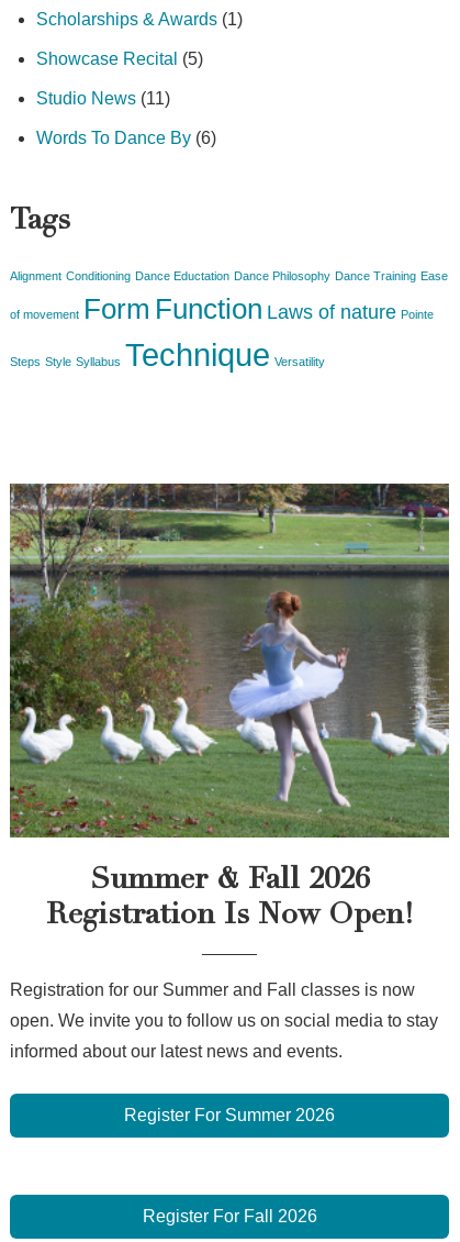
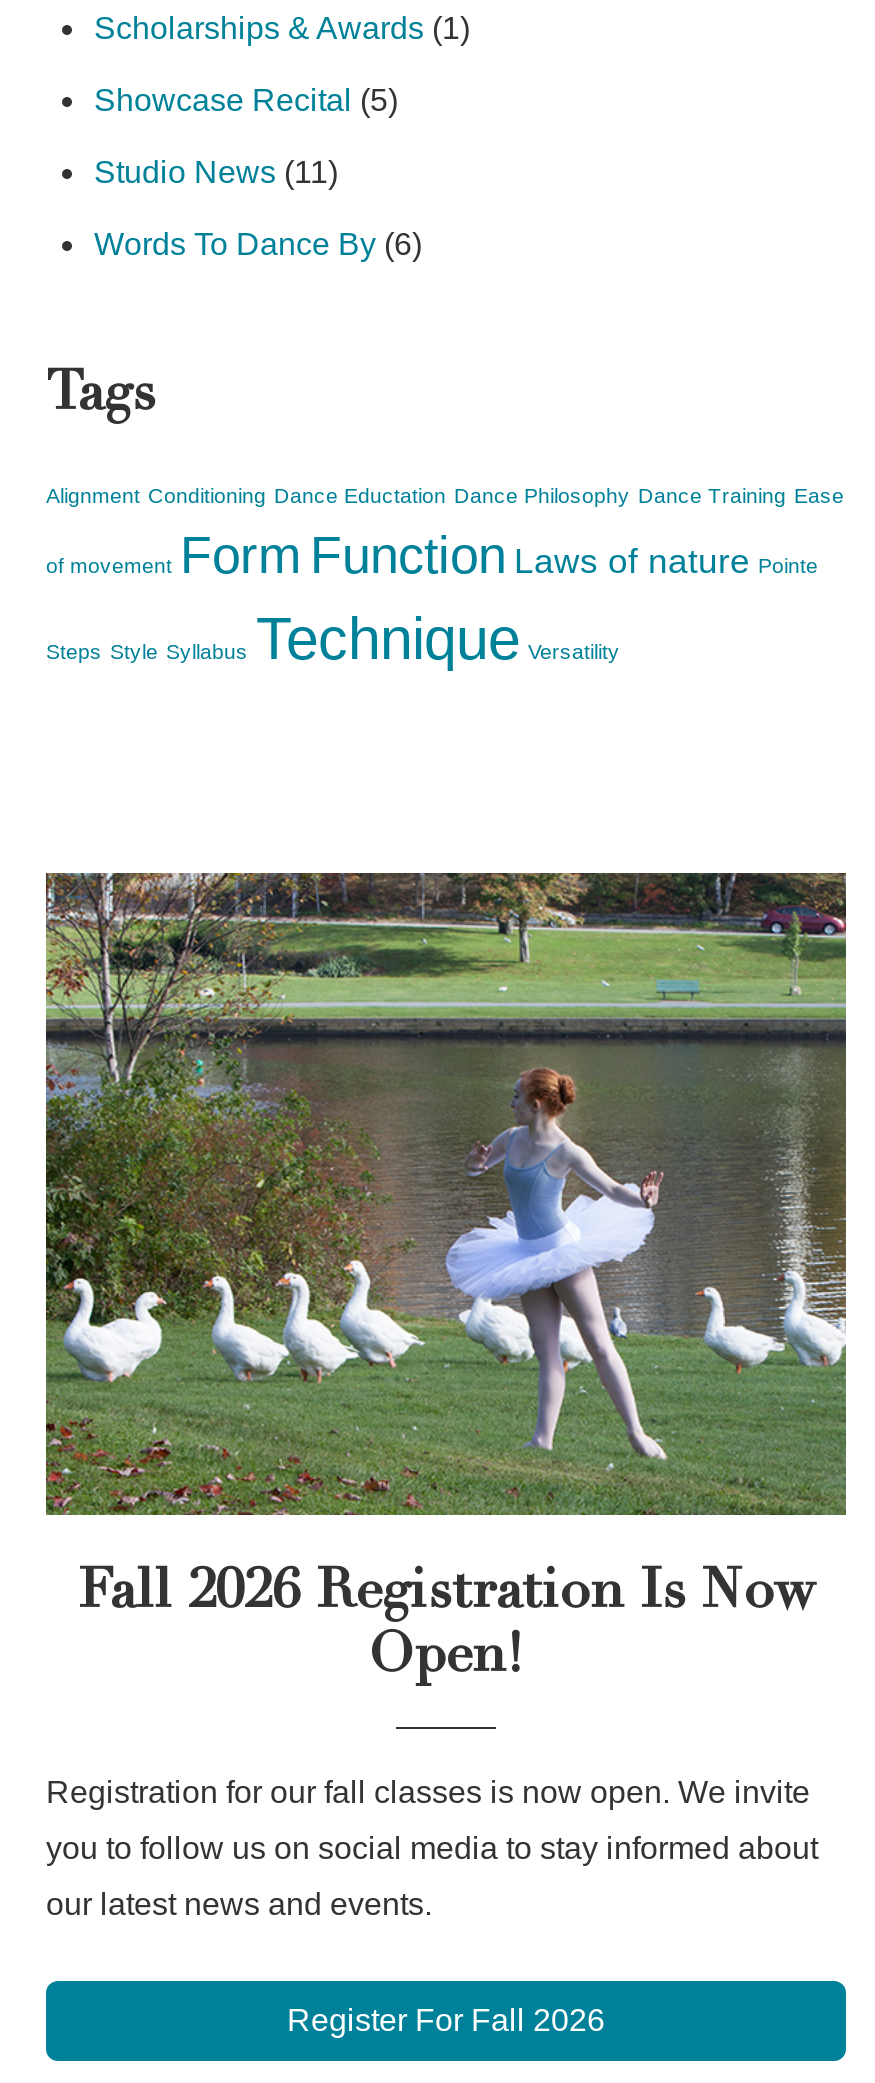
[10,866,438,1124] Summer & Fall 2026 | Registration Is Now Open! | Registration for our Summer and Fall classes is now | open. We invite you to follow us on social media to stay | informed about our latest news and events. | Register For Summer 2026 -> [46,1567,818,1921] Fall 2026 Registration Is Now | Open! | Registration for our fall classes is now open. We invite | you to follow us on social media to stay informed about | our latest news and events.

